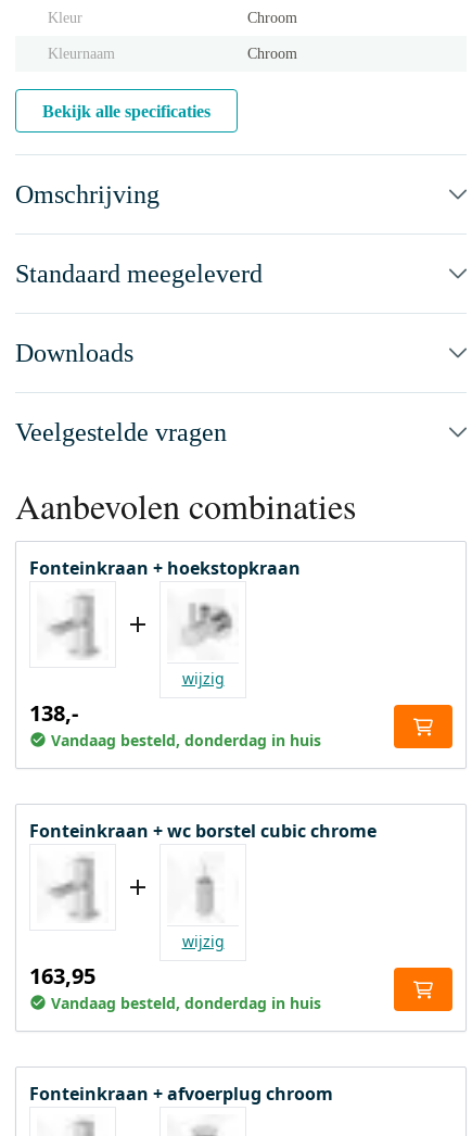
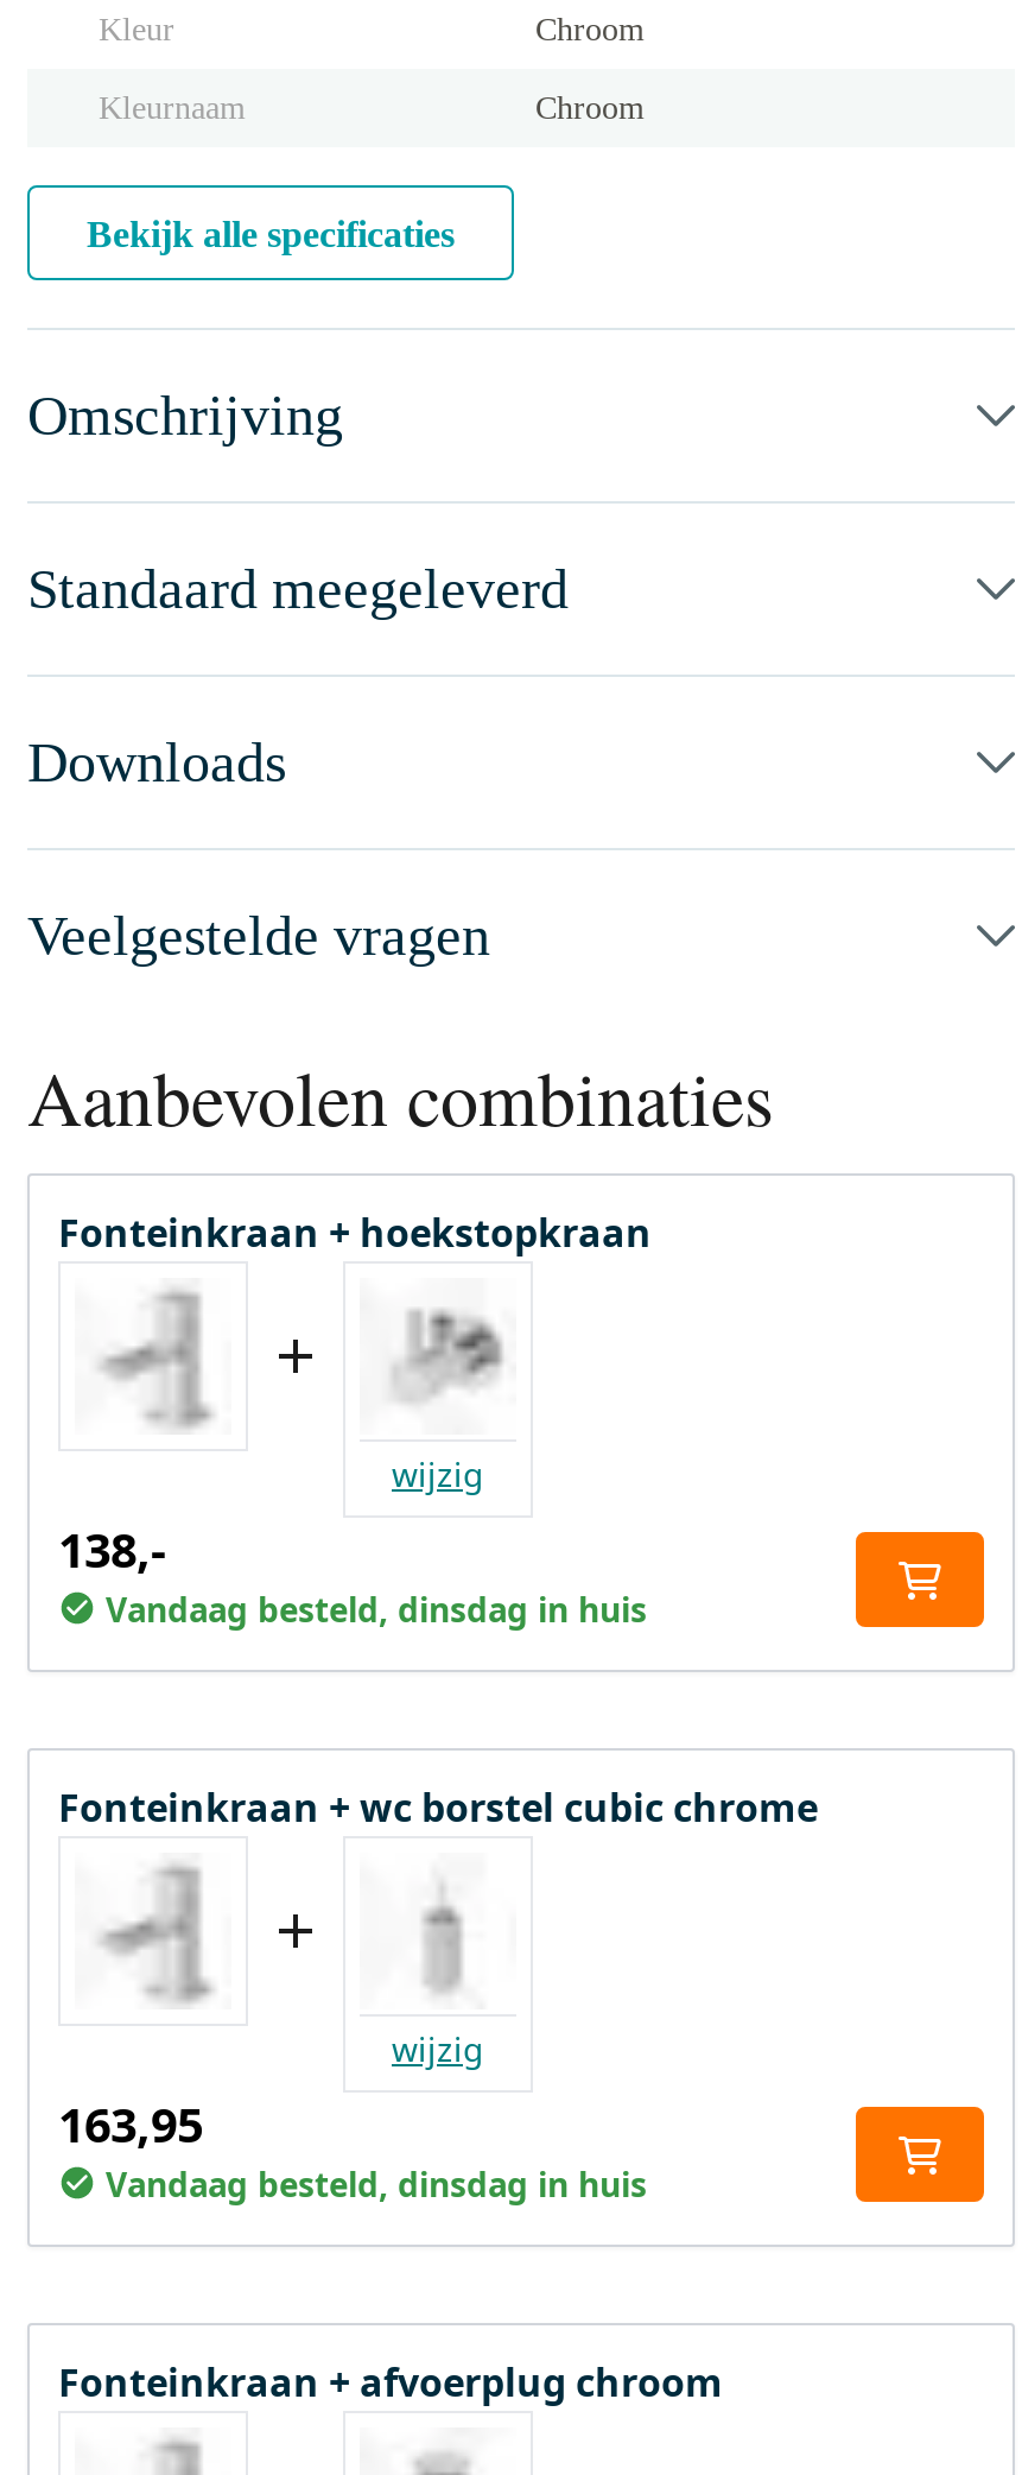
[51,730,321,750] Vandaag besteld, donderdag in huis -> [106,1587,647,1632] Vandaag besteld, dinsdag in huis
[51,993,321,1013] Vandaag besteld, donderdag in huis -> [106,2161,647,2207] Vandaag besteld, dinsdag in huis

